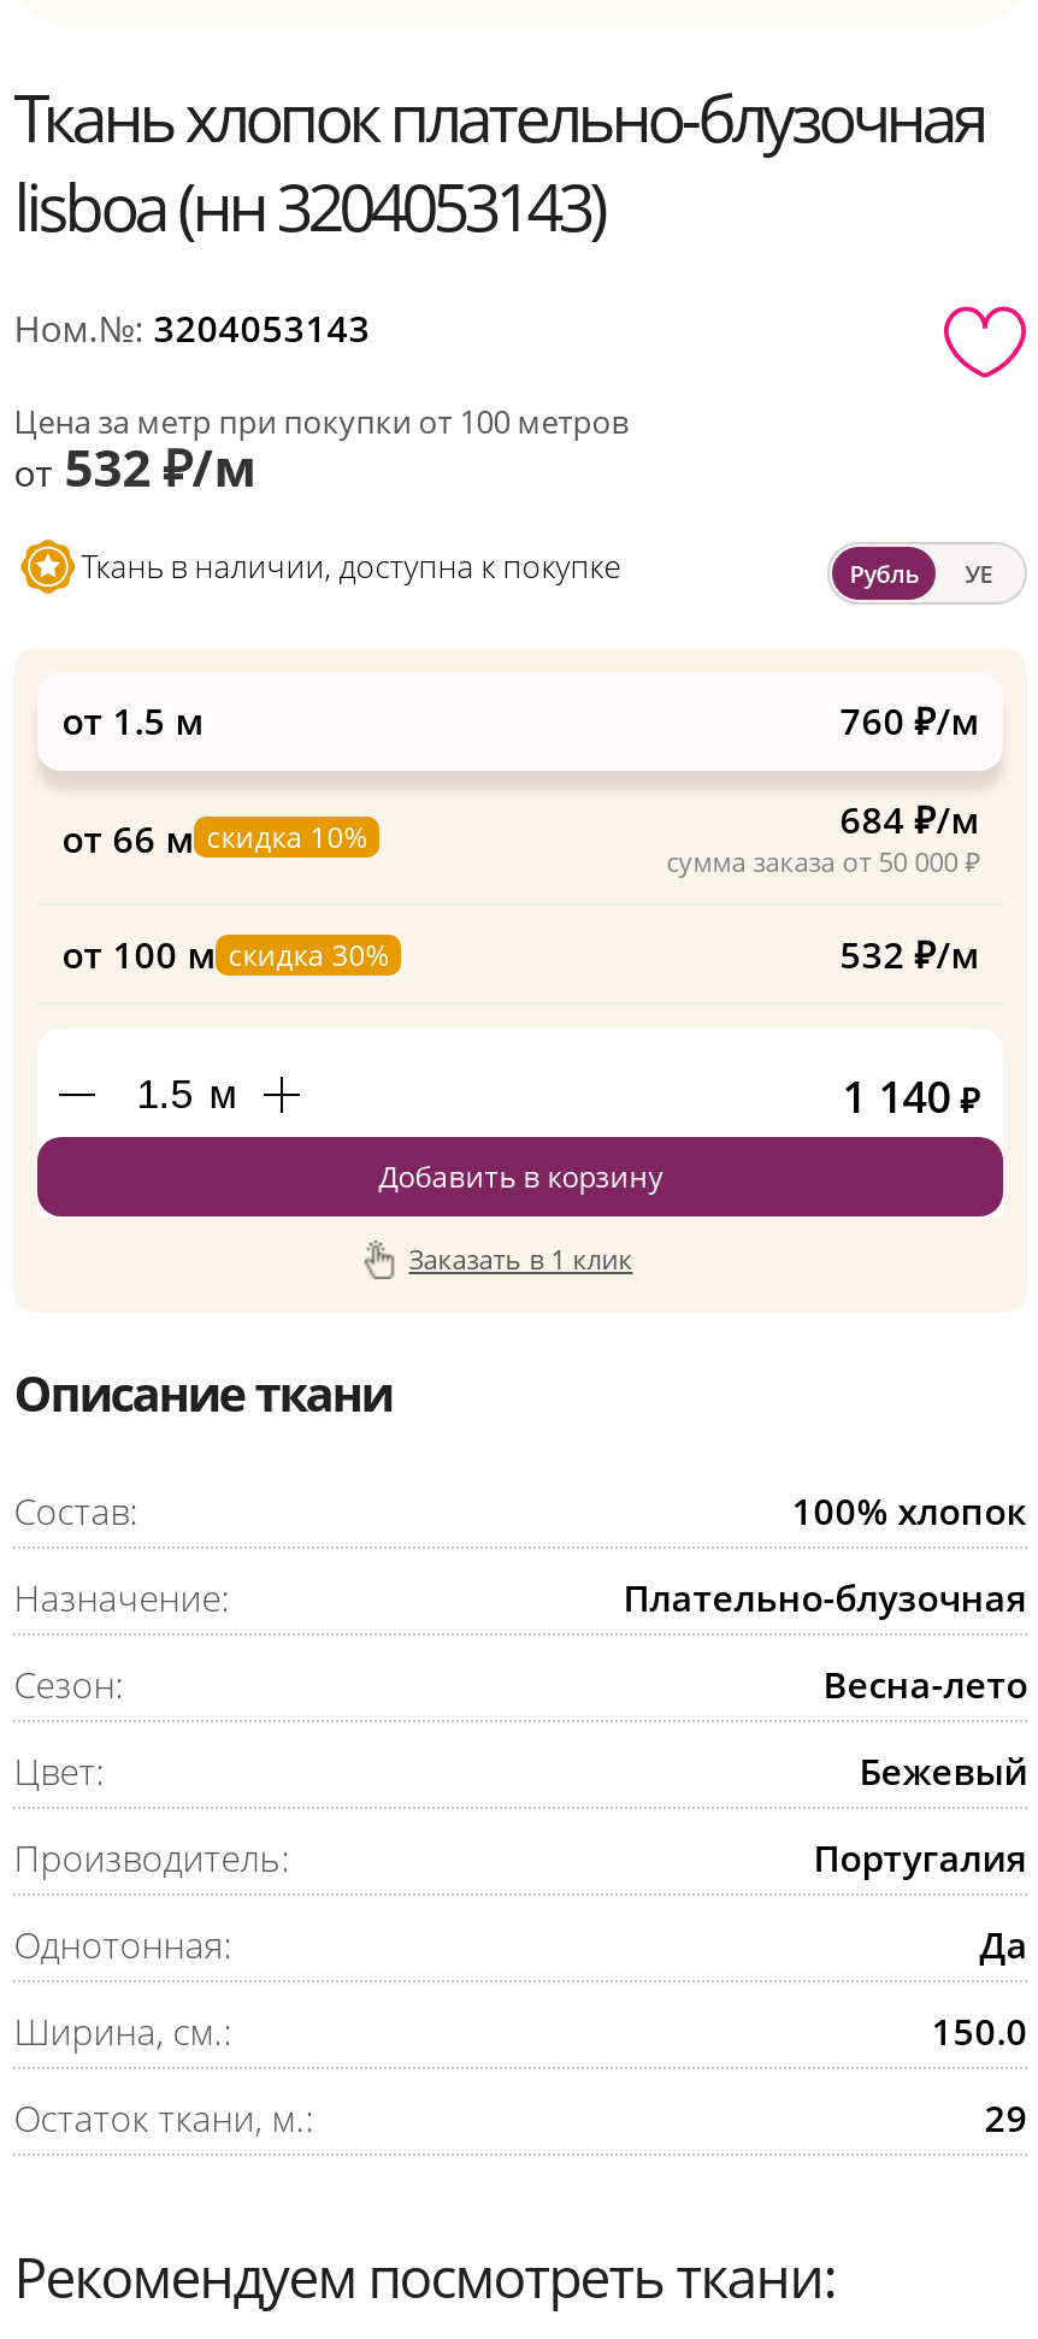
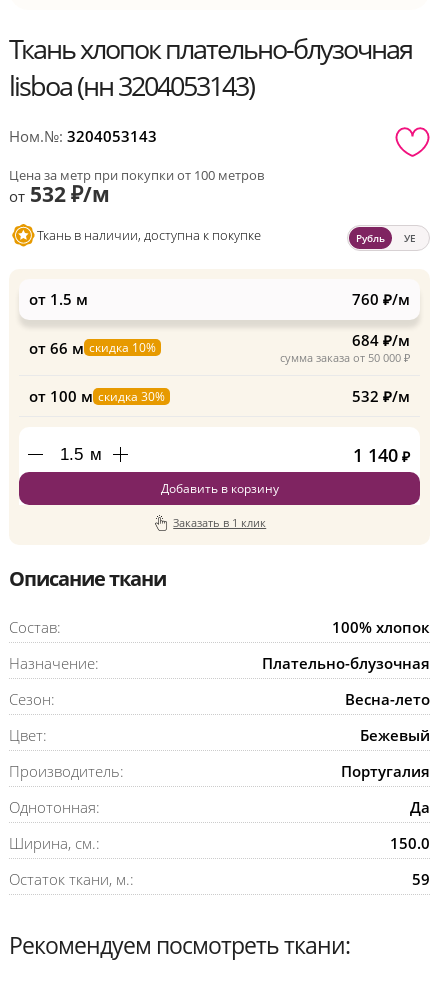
[984,2094,1028,2142] 29 -> [412,869,430,889] 59

